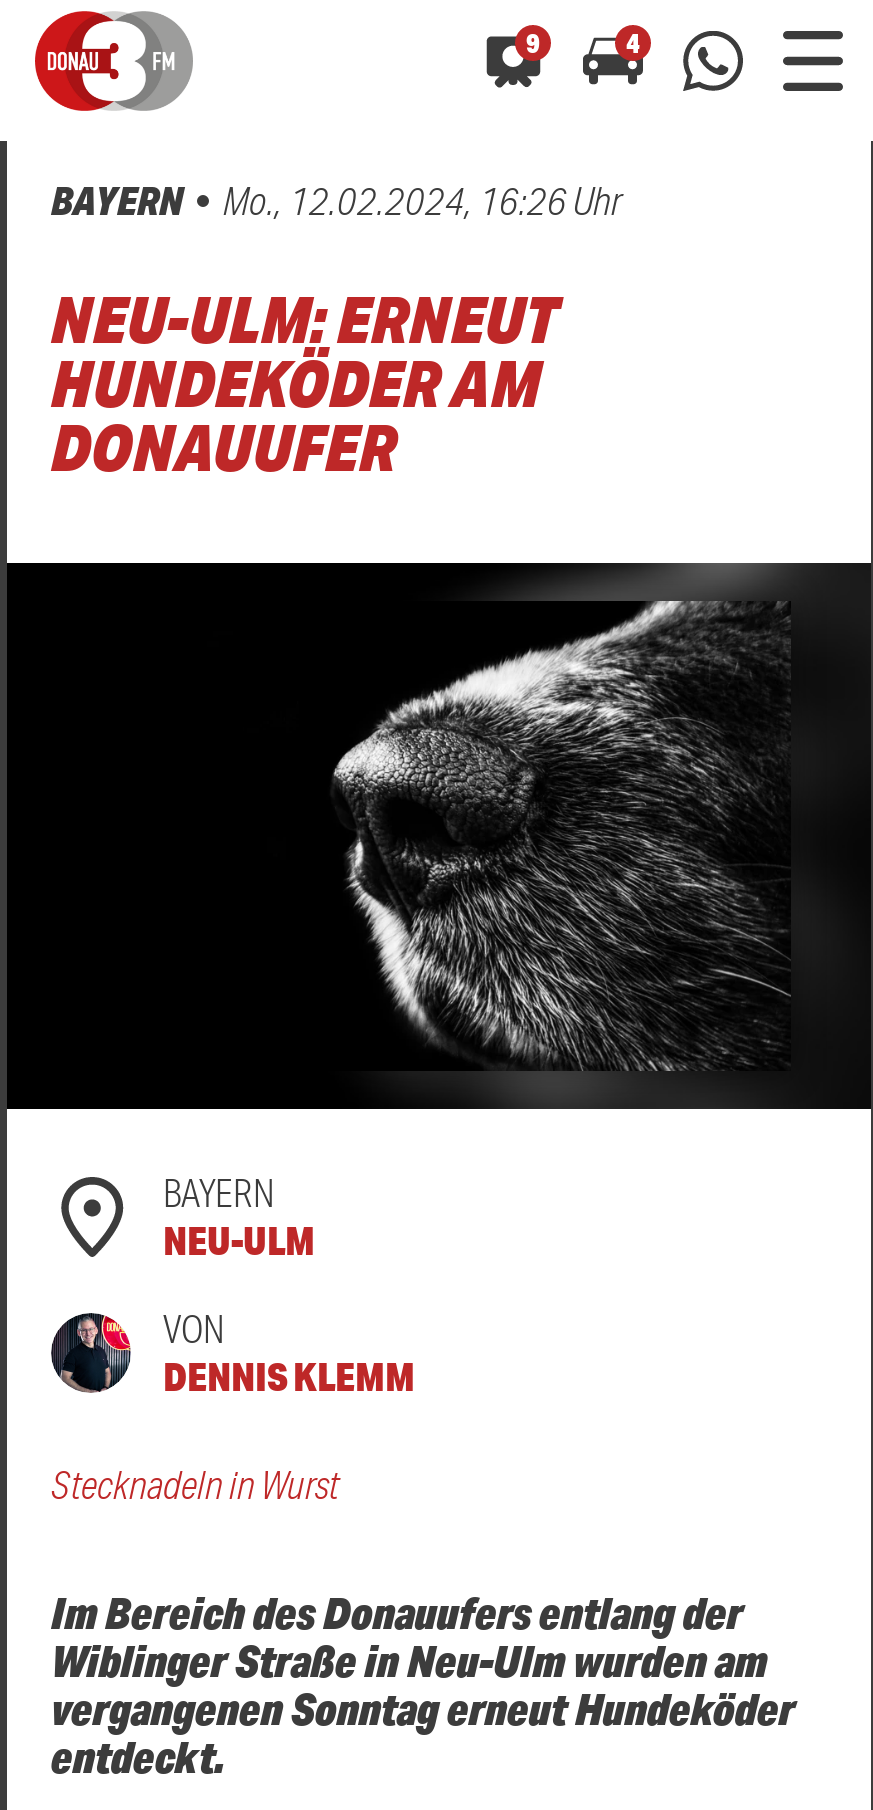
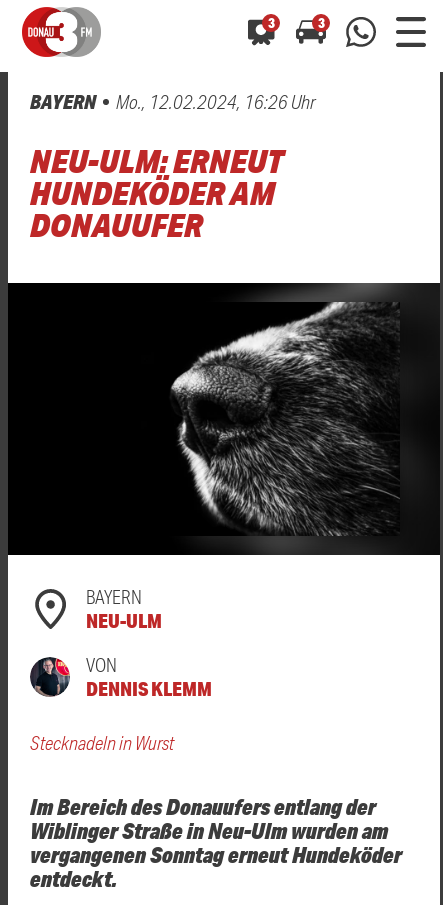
[526,25,540,61] 9 -> [267,14,274,32] 3
[626,25,640,61] 4 -> [317,14,324,32] 3

